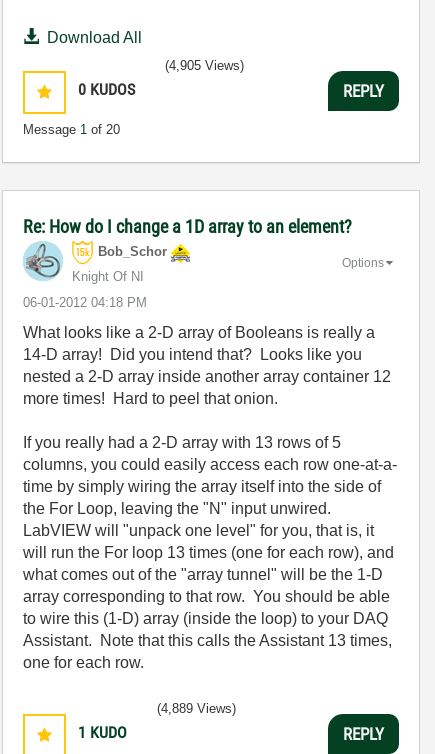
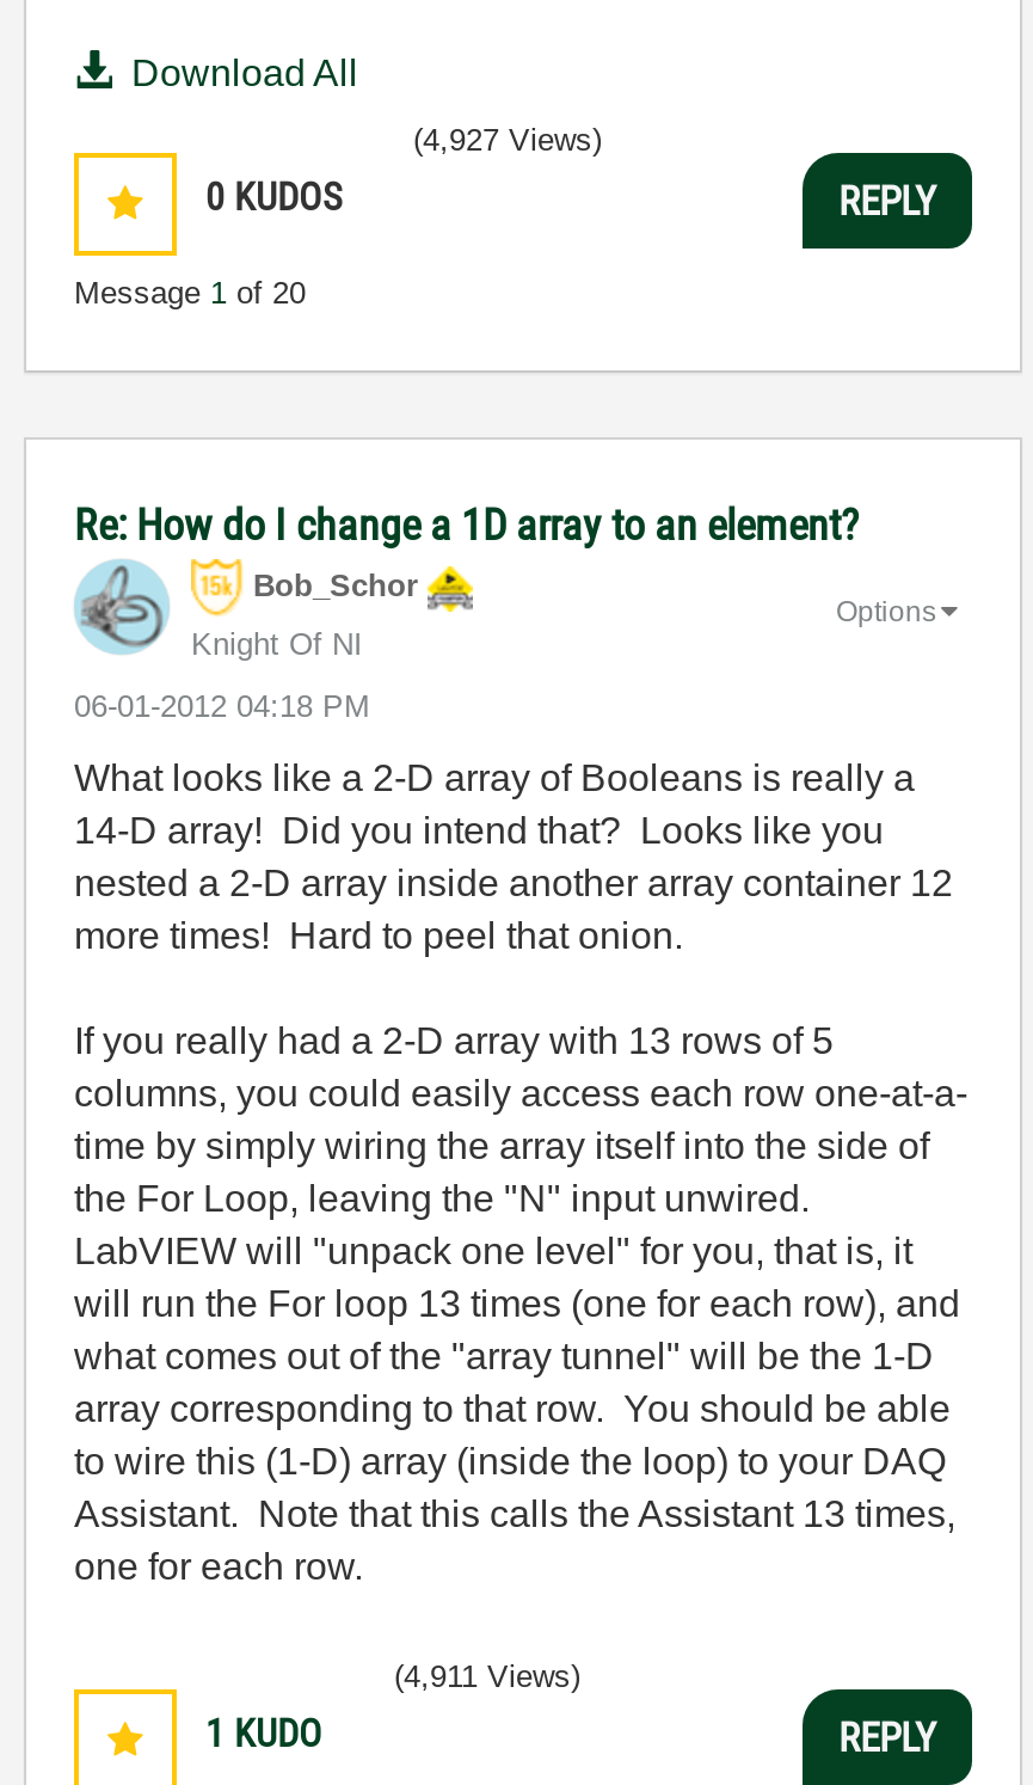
[165,58,244,73] (4,905 Views) -> [413,122,602,158] (4,927 Views)
[157,701,236,716] (4,889 Views) -> [394,1658,580,1694] (4,911 Views)

